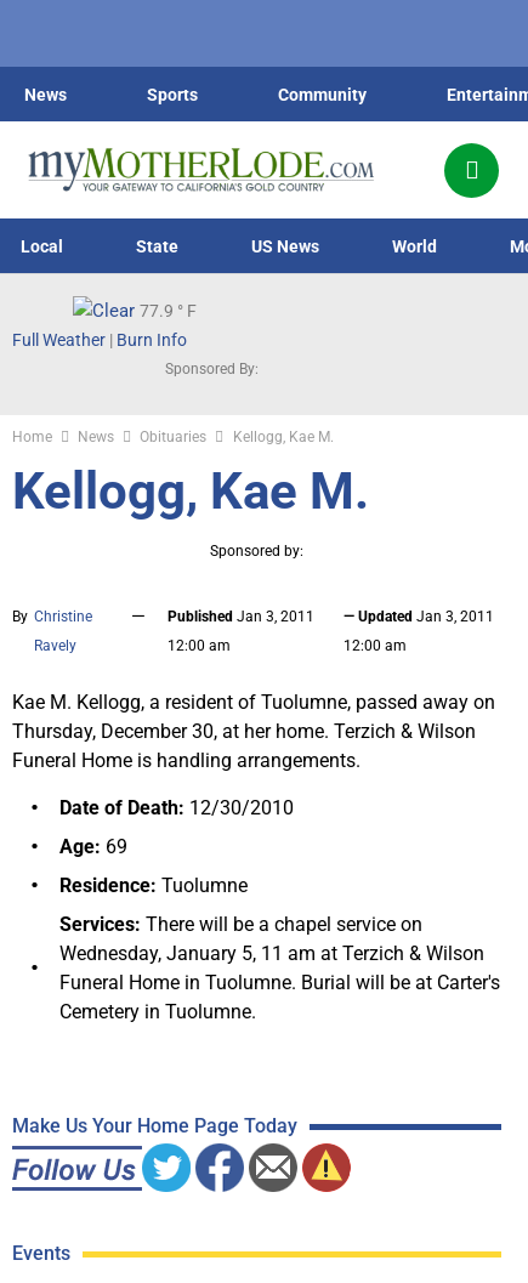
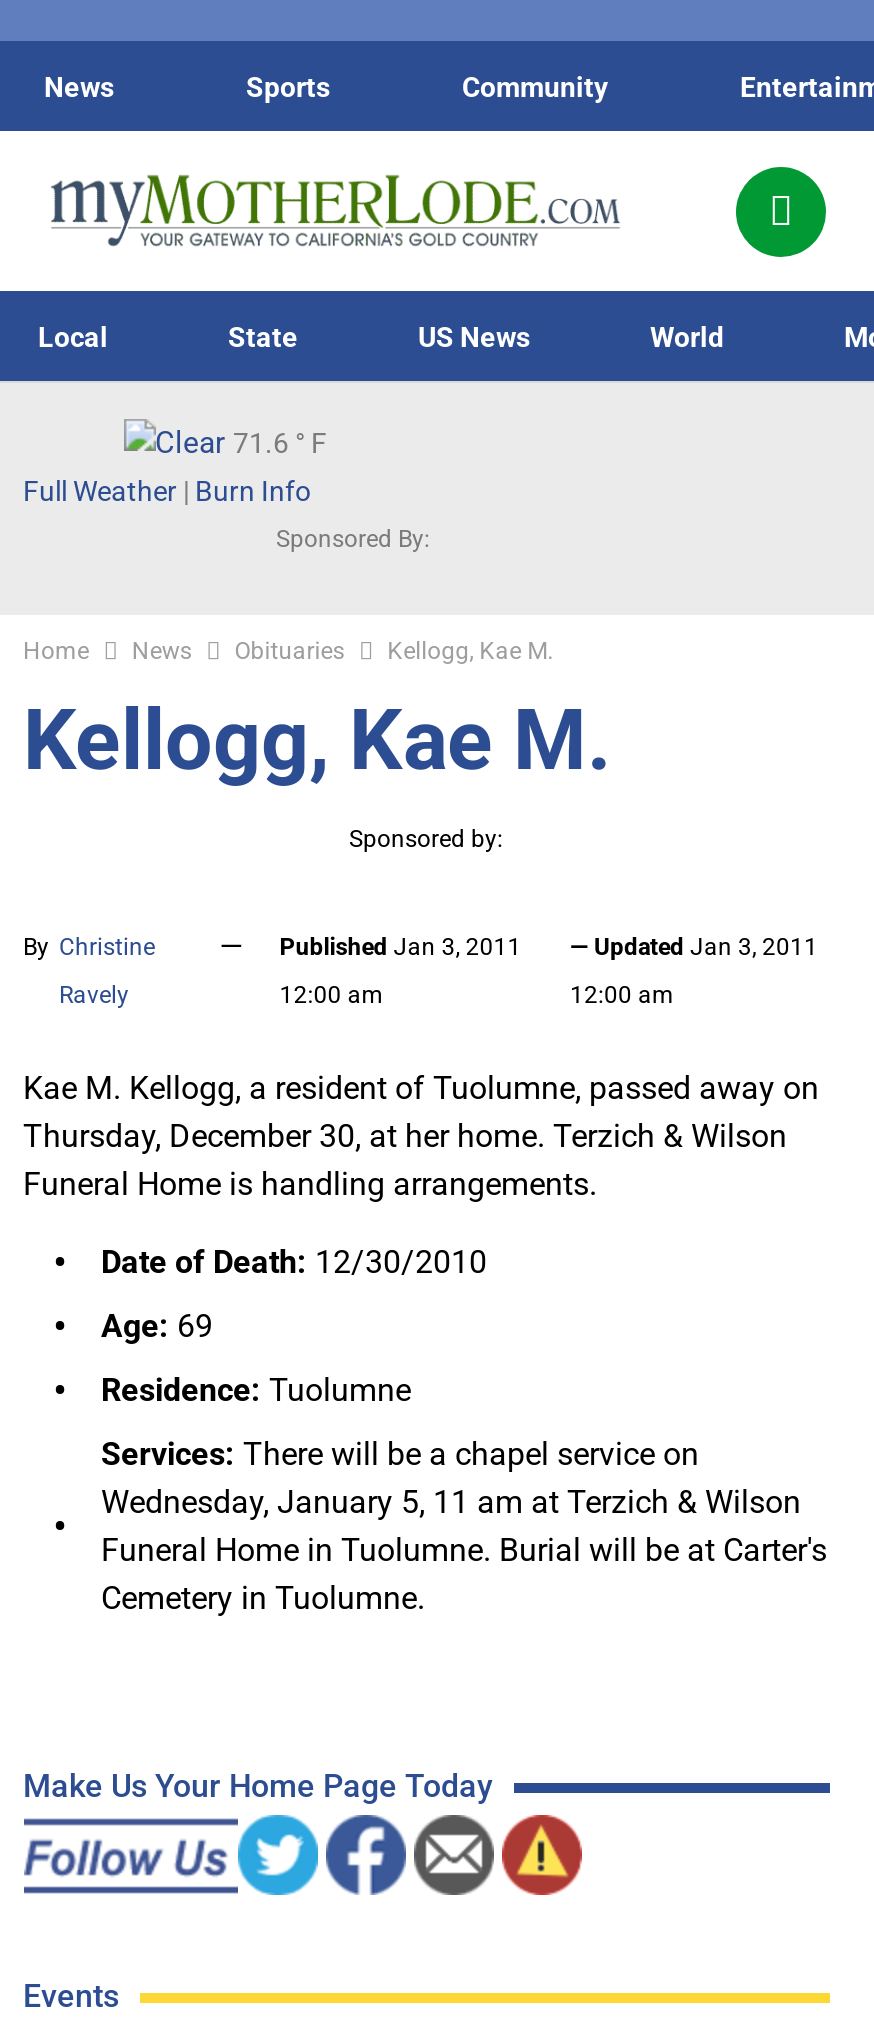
[139,301,196,320] 77.9 ° F -> [233,427,327,459] 71.6 ° F

